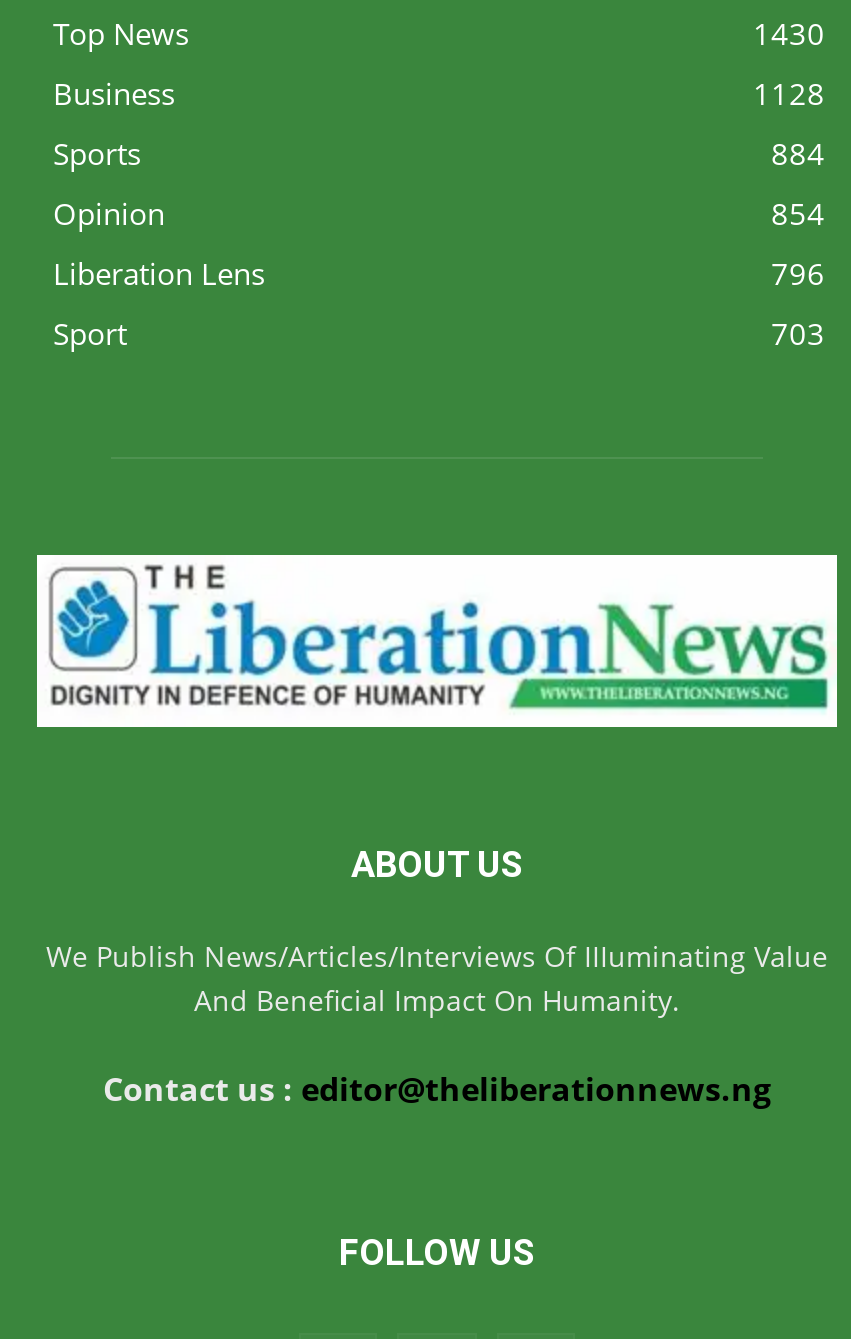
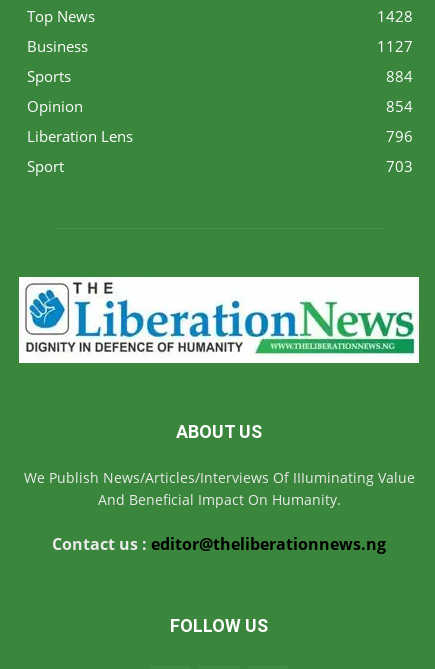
[753,13,825,53] 1430 -> [377,6,413,26] 1428
[753,73,825,113] 1128 -> [377,36,413,56] 1127

